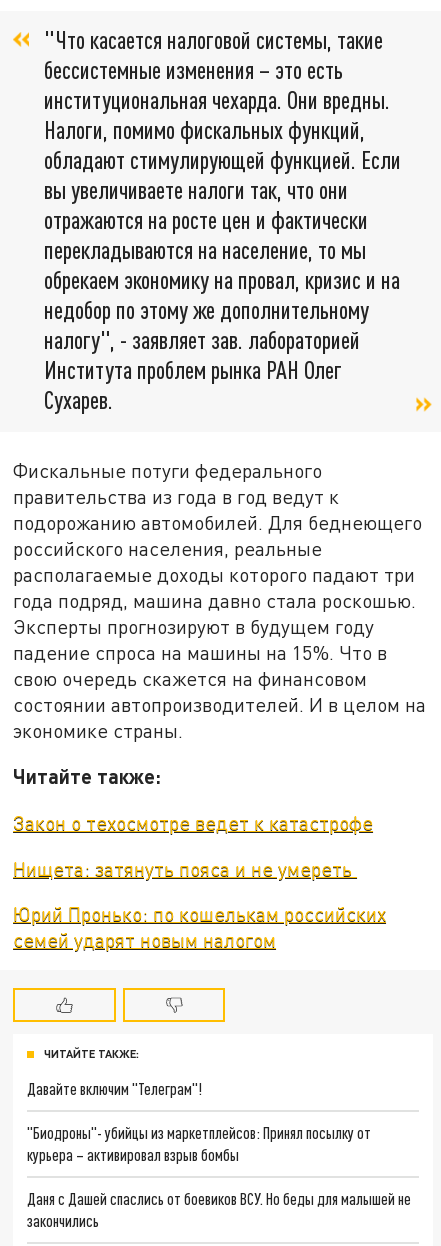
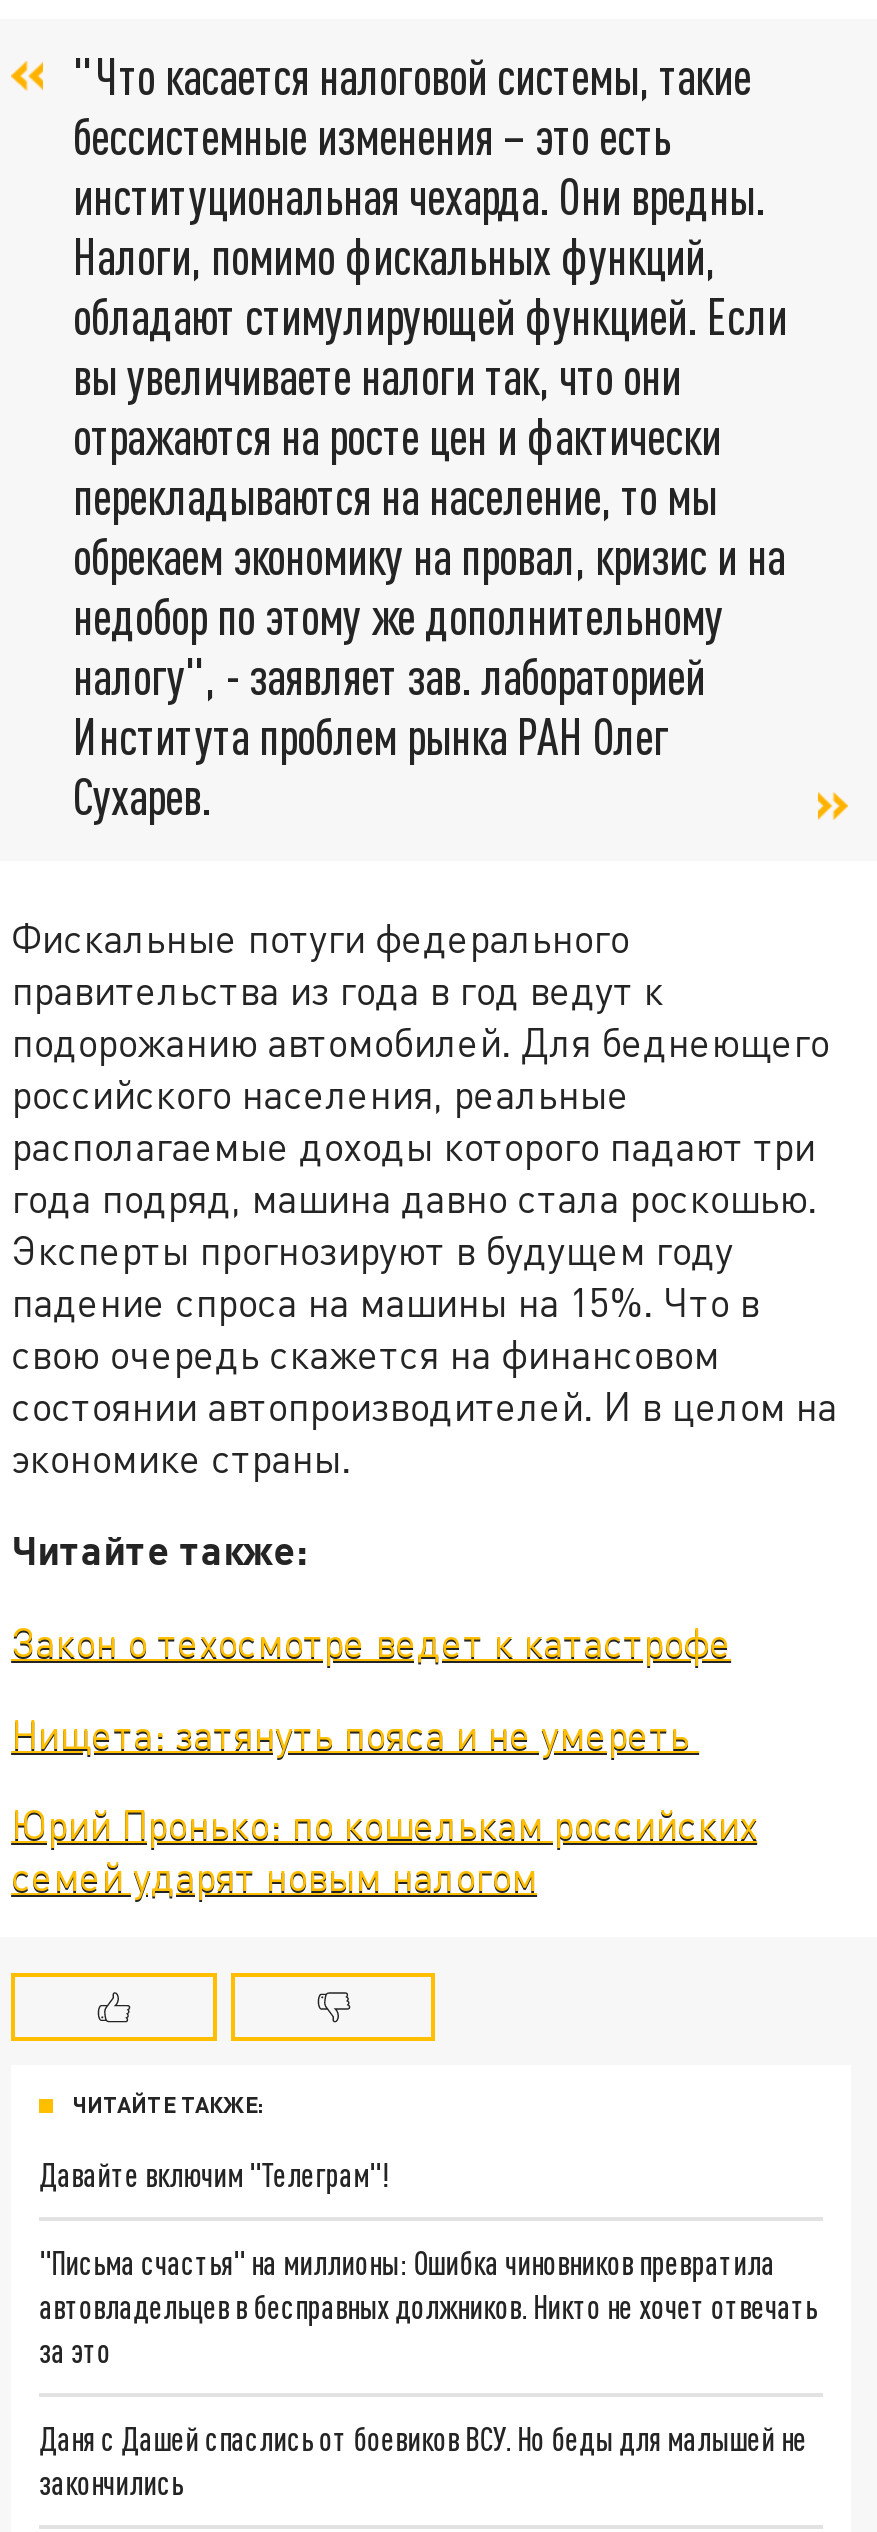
[27,1123,371,1164] "Биодроны"- убийцы из маркетплейсов: Принял посылку от | курьера – активировал взрыв бомбы -> [39,2243,817,2369] "Письма счастья" на миллионы: Ошибка чиновников превратила | автовладельцев в бесправных должников. Никто не хочет отвечать | за это

